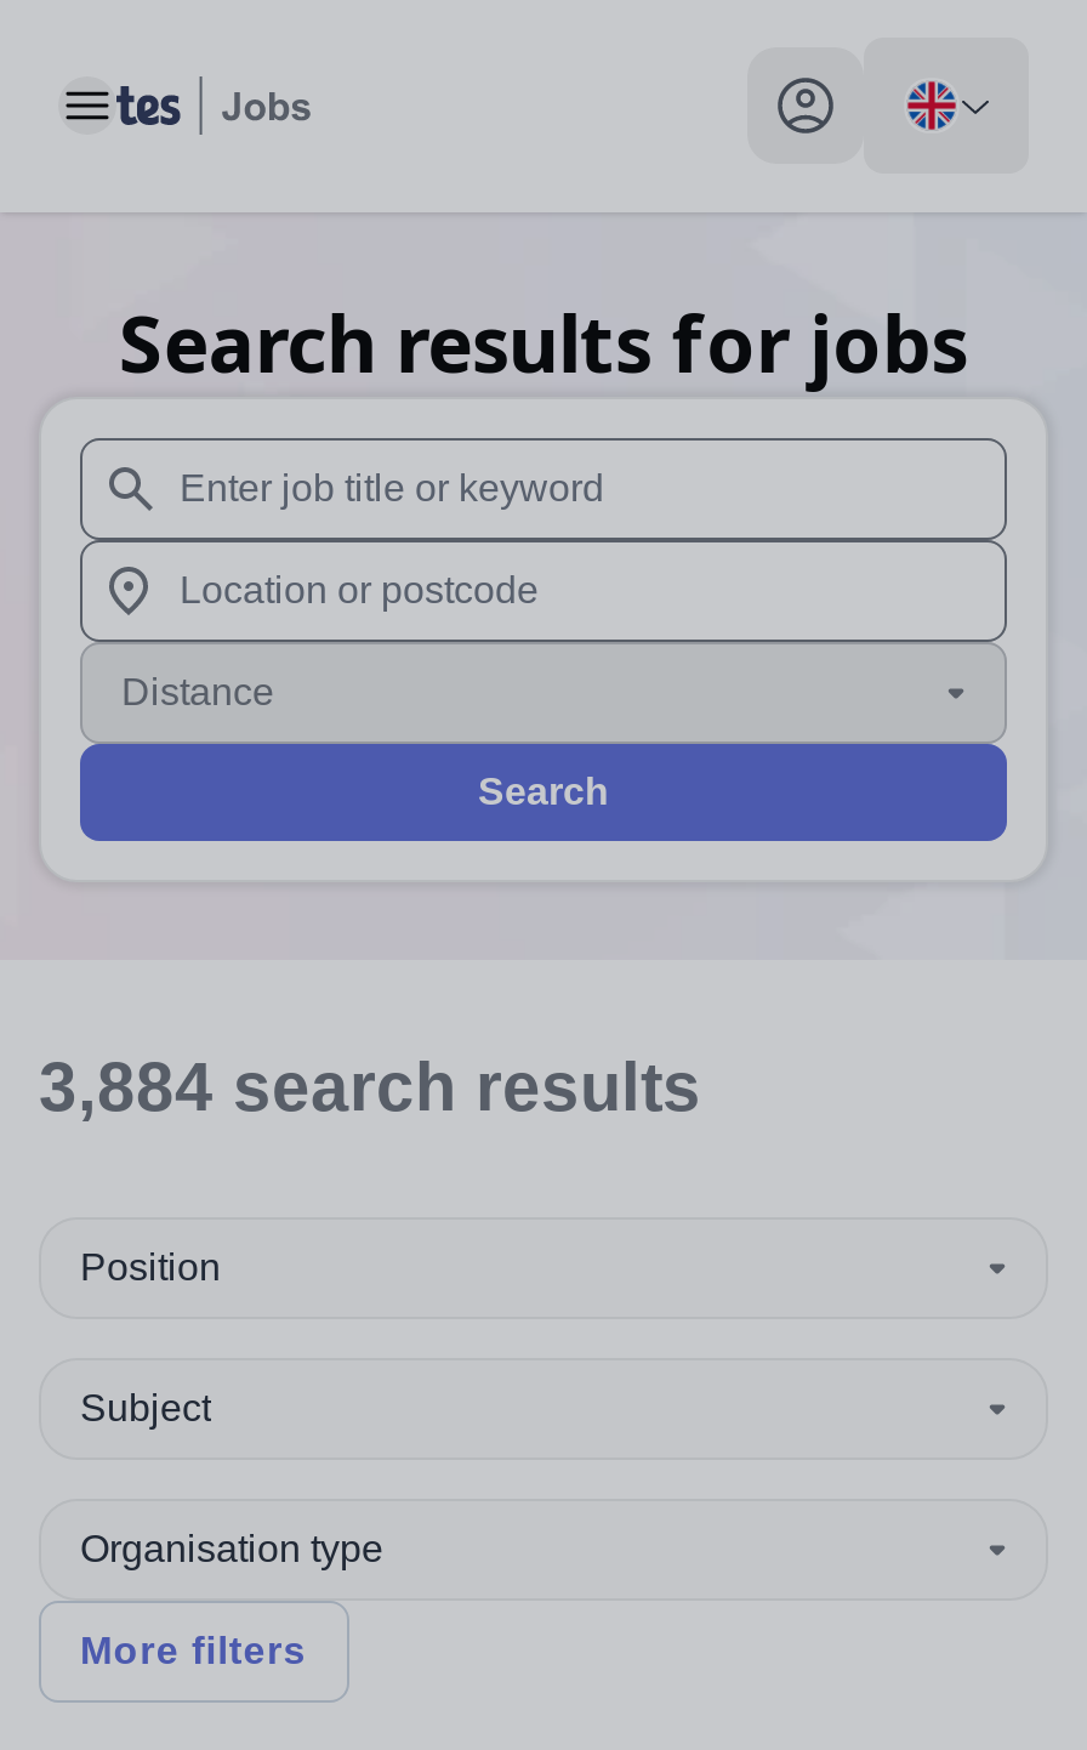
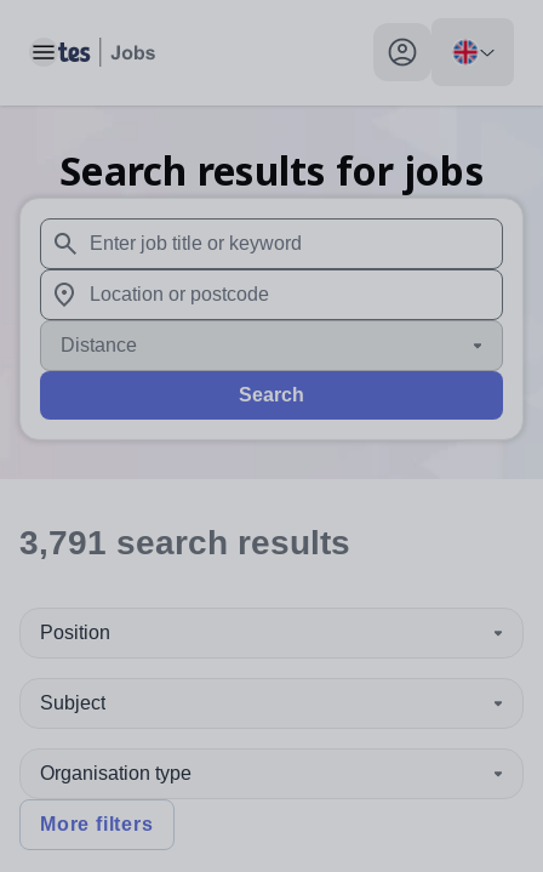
[39,1050,701,1125] 3,884 search results -> [19,524,350,562] 3,791 search results

